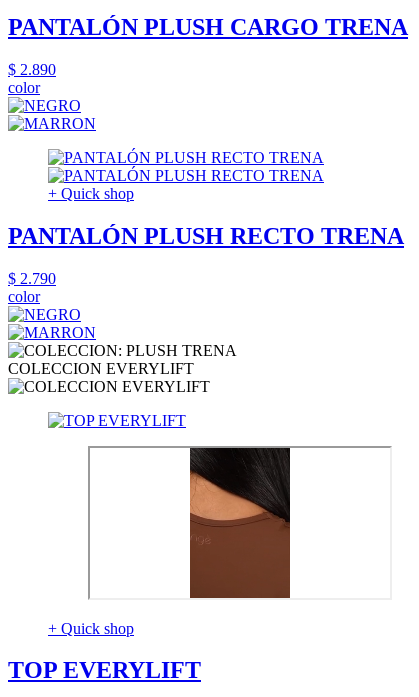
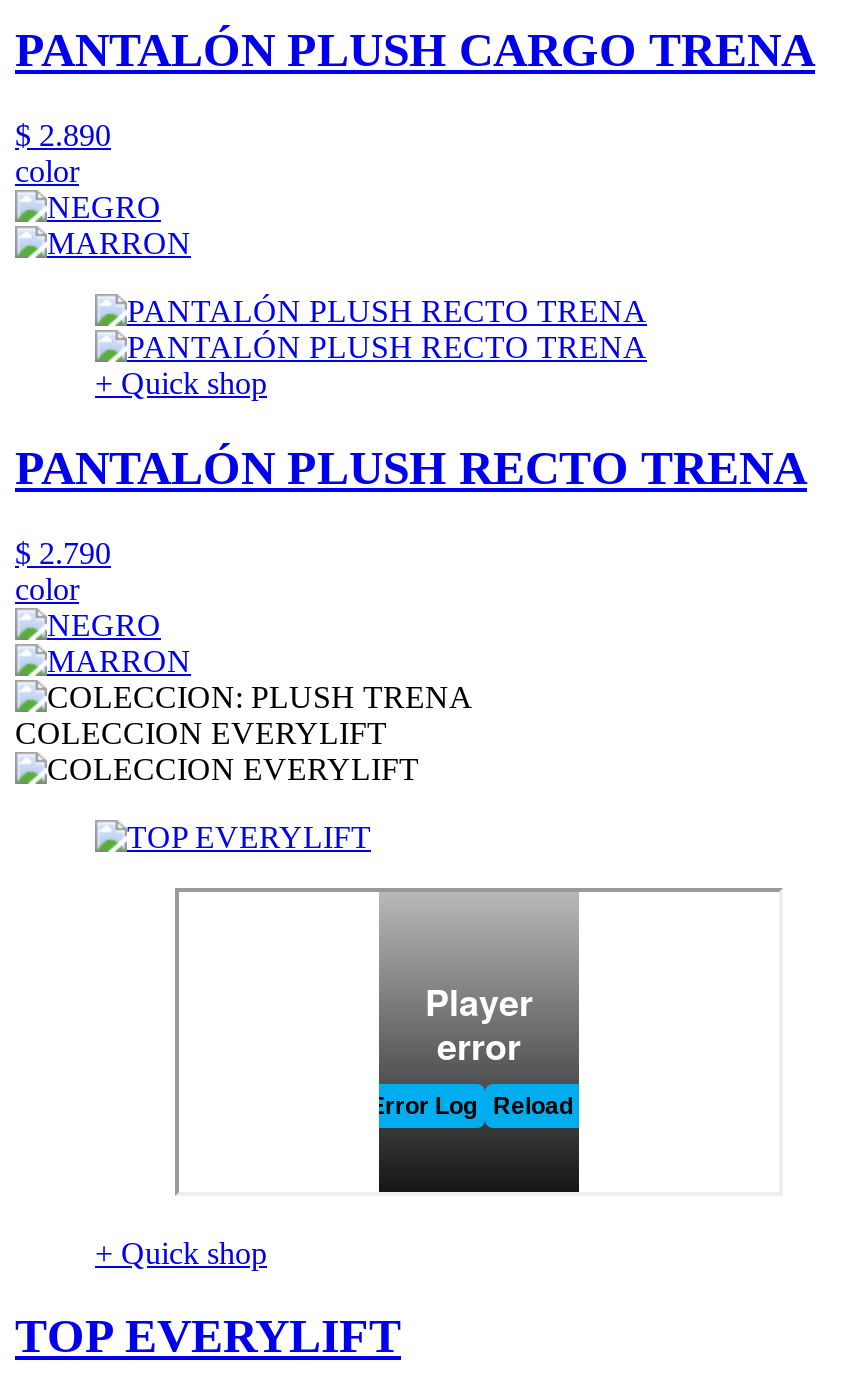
[189,447,291,598] [image] -> [377,892,581,1192] [image]

